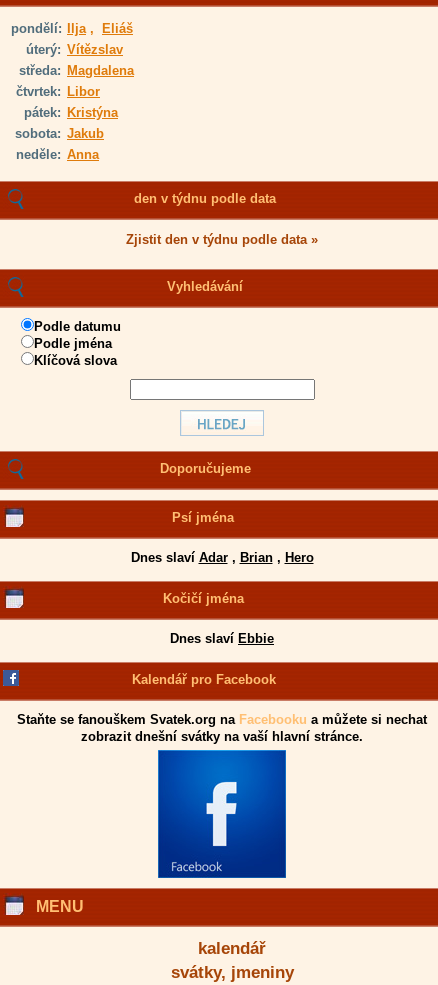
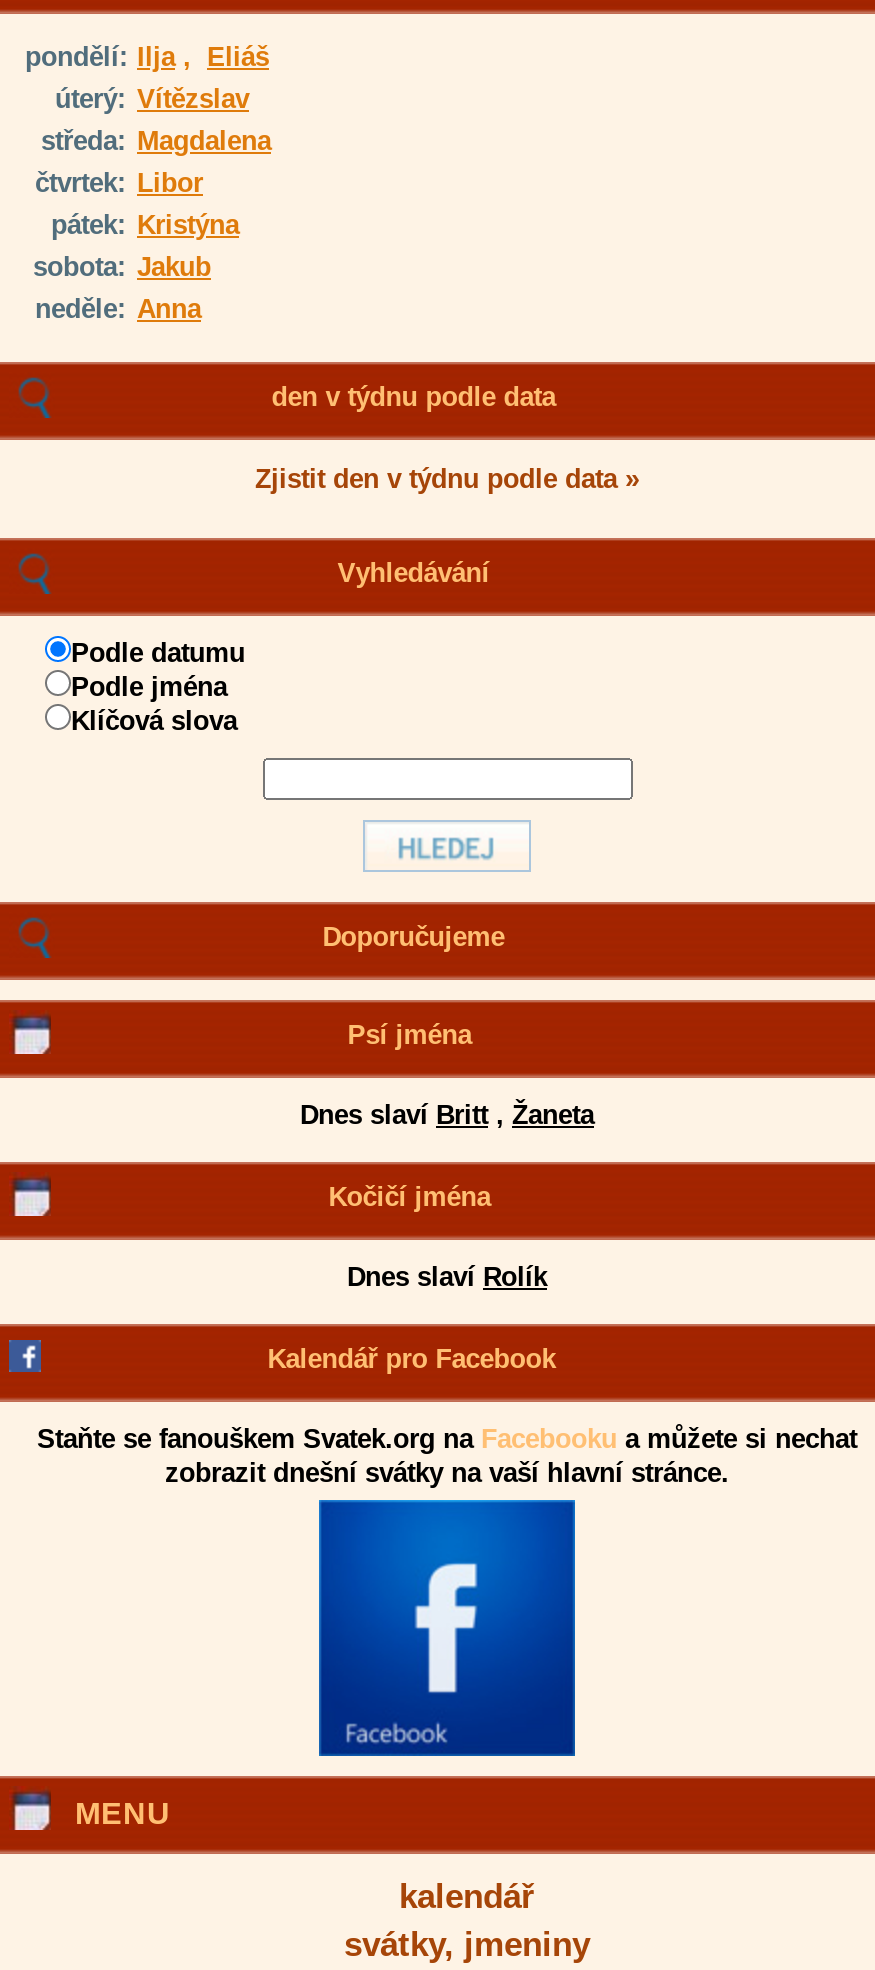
[130,550,313,565] Dnes slaví Adar, Brian, Hero -> [300,1100,594,1130] Dnes slaví Britt, Žaneta
[170,631,274,646] Dnes slaví Ebbie -> [347,1262,547,1292] Dnes slaví Rolík

